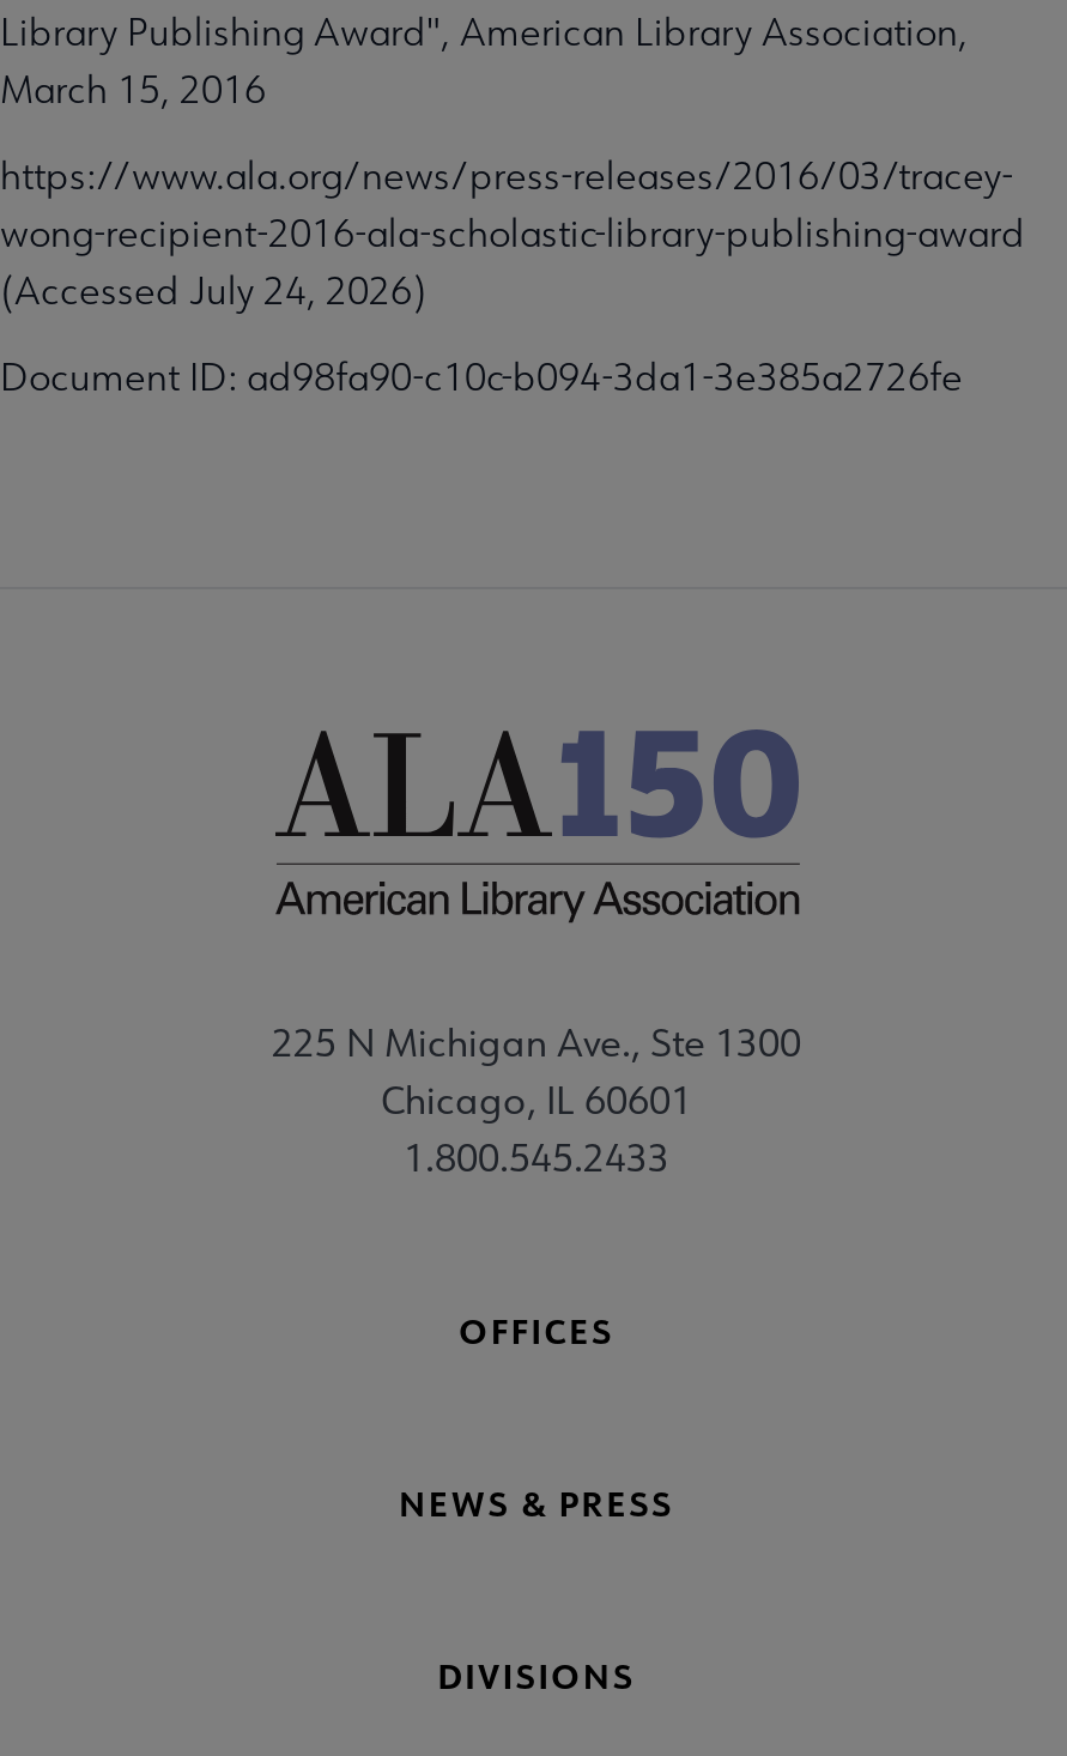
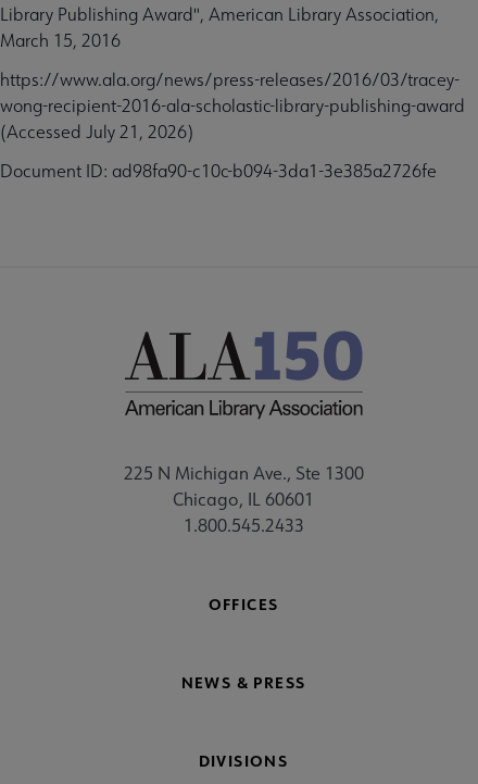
[0,266,426,314] (Accessed July 24, 2026) -> [0,121,193,143] (Accessed July 21, 2026)

